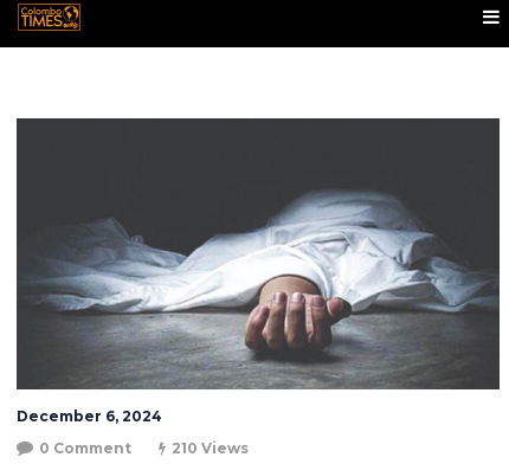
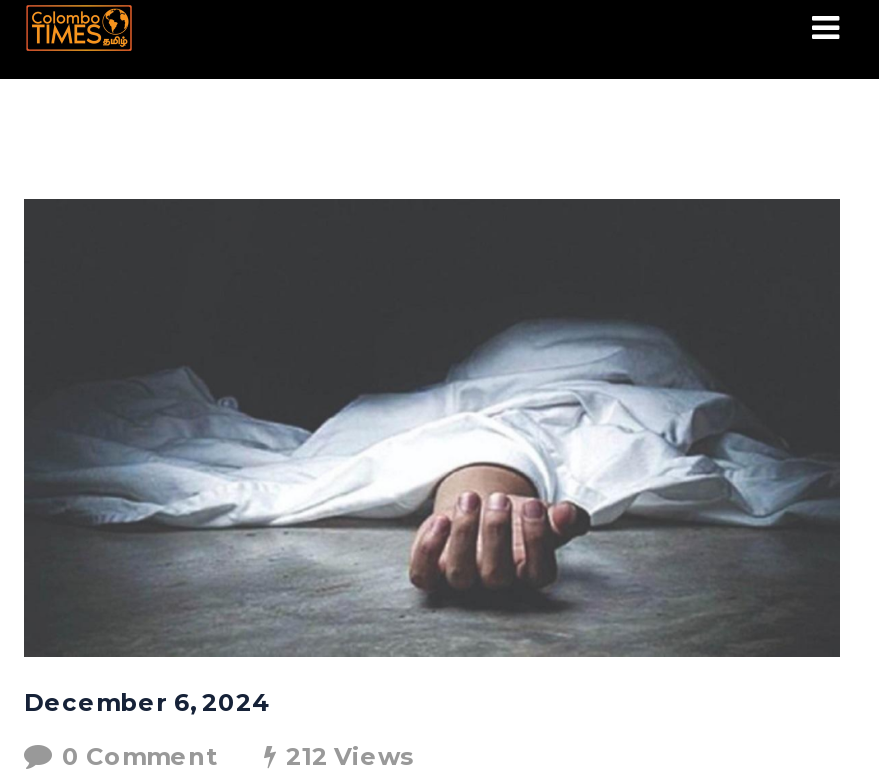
[172,440,249,457] 210 Views -> [286,742,414,772] 212 Views

